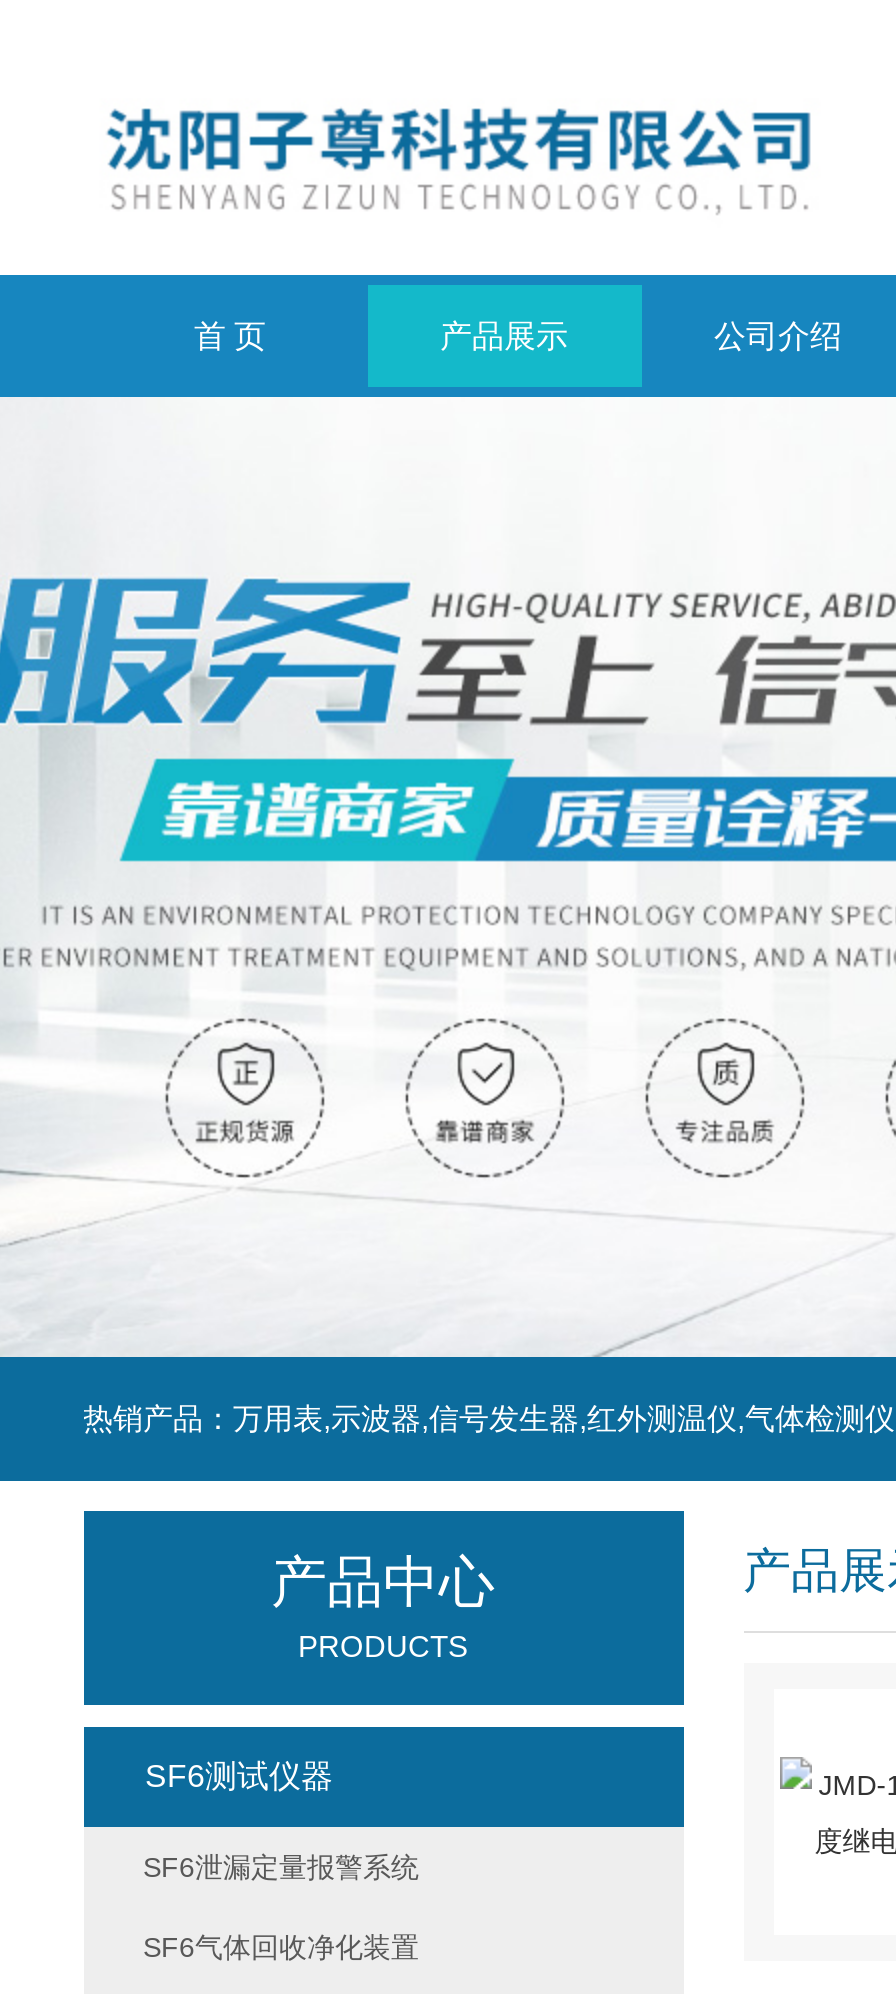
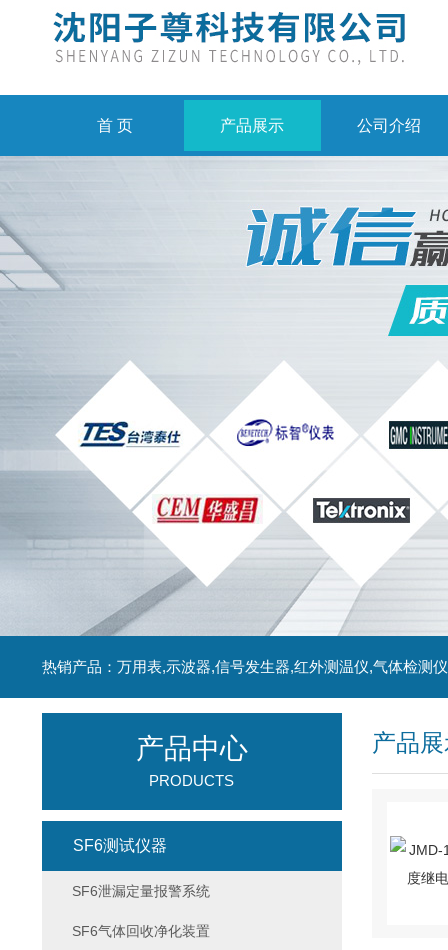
[6,399,890,1357] [image] -> [3,156,445,636] [image]

